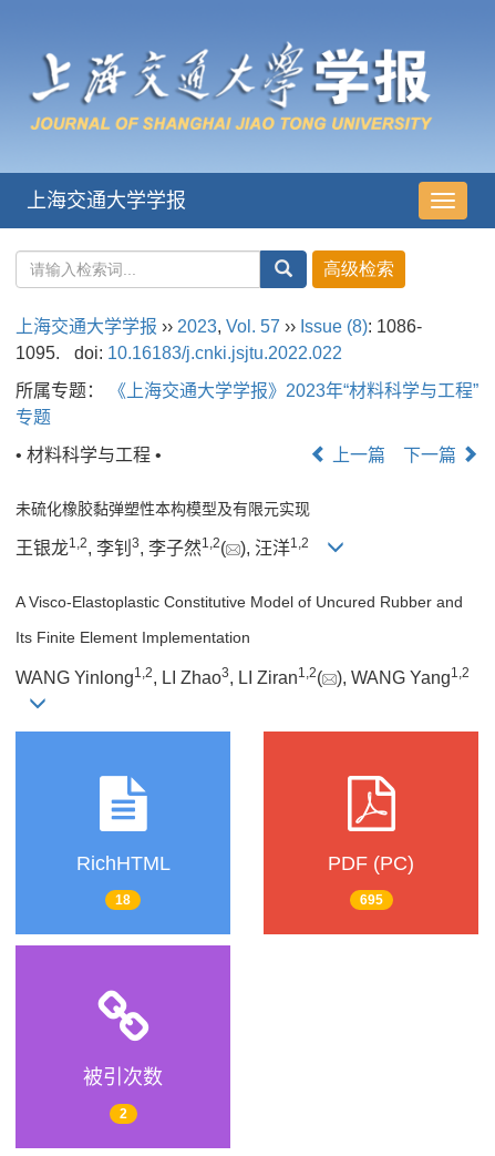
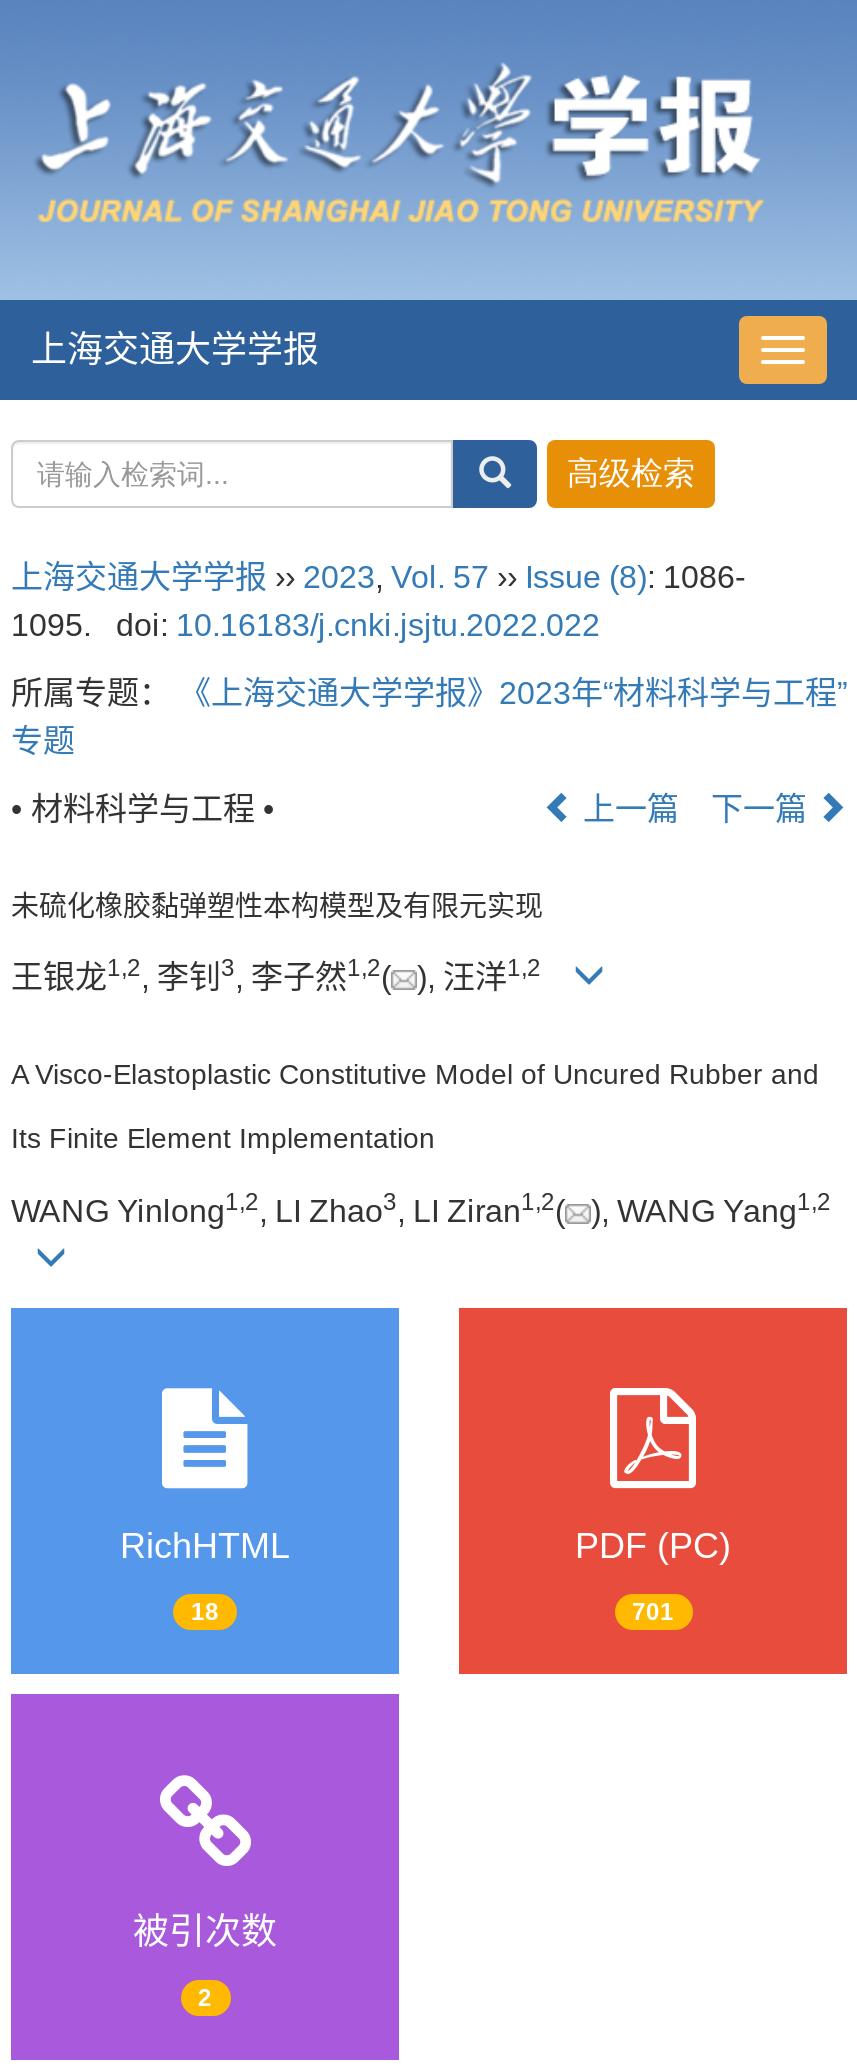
[359,892,383,908] 695 -> [632,1598,674,1626] 701

